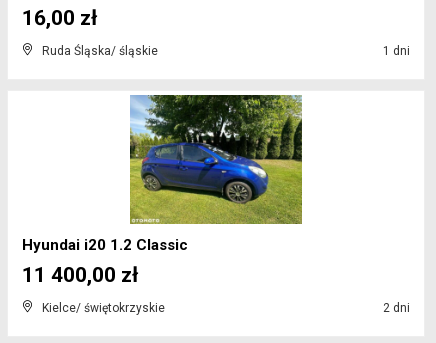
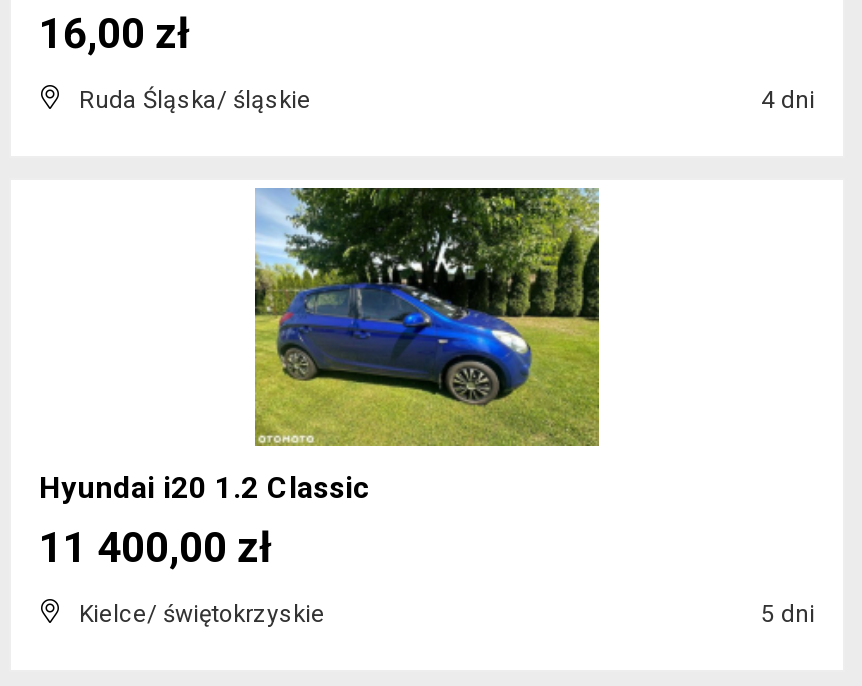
[380,44,410,58] 1 dni -> [755,86,815,114] 4 dni
[380,301,410,315] 2 dni -> [755,600,815,628] 5 dni

